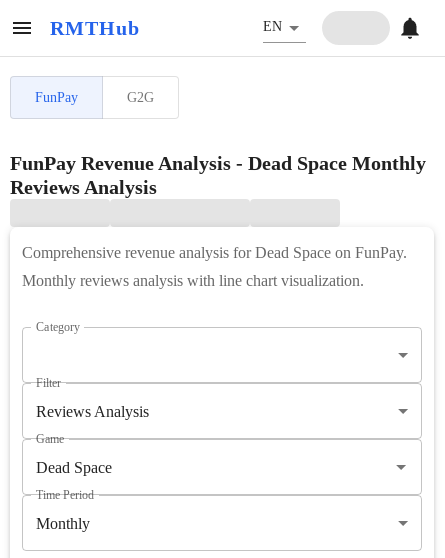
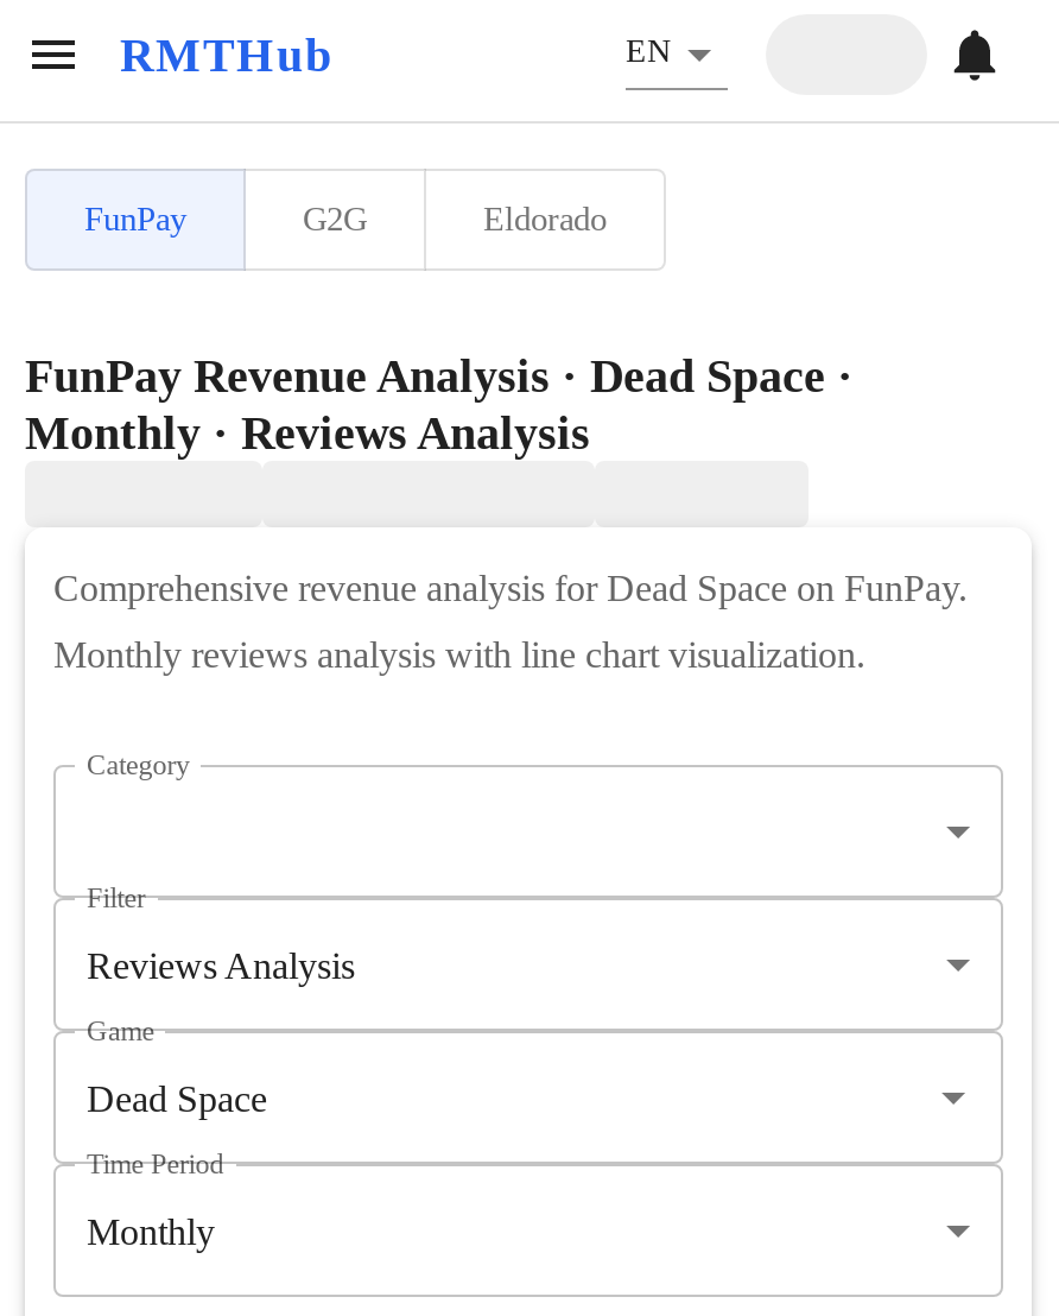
[10,152,426,198] FunPay Revenue Analysis - Dead Space Monthly | Reviews Analysis -> [25,200,854,458] Eldorado | FunPay Revenue Analysis · Dead Space · | Monthly · Reviews Analysis

